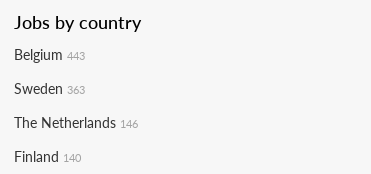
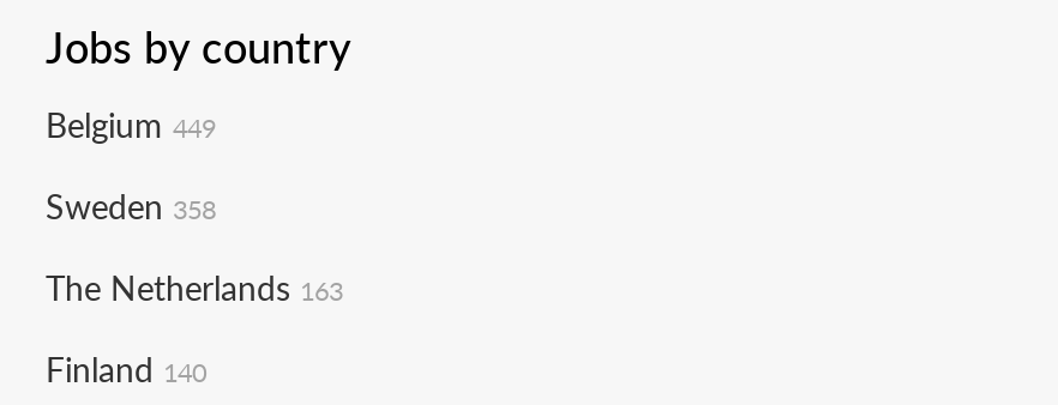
[14,44,85,64] Belgium 443 -> [46,99,216,147] Belgium 449
[14,78,85,98] Sweden 363 -> [46,181,216,229] Sweden 358
[14,112,138,132] The Netherlands 146 -> [46,262,343,310] The Netherlands 163

